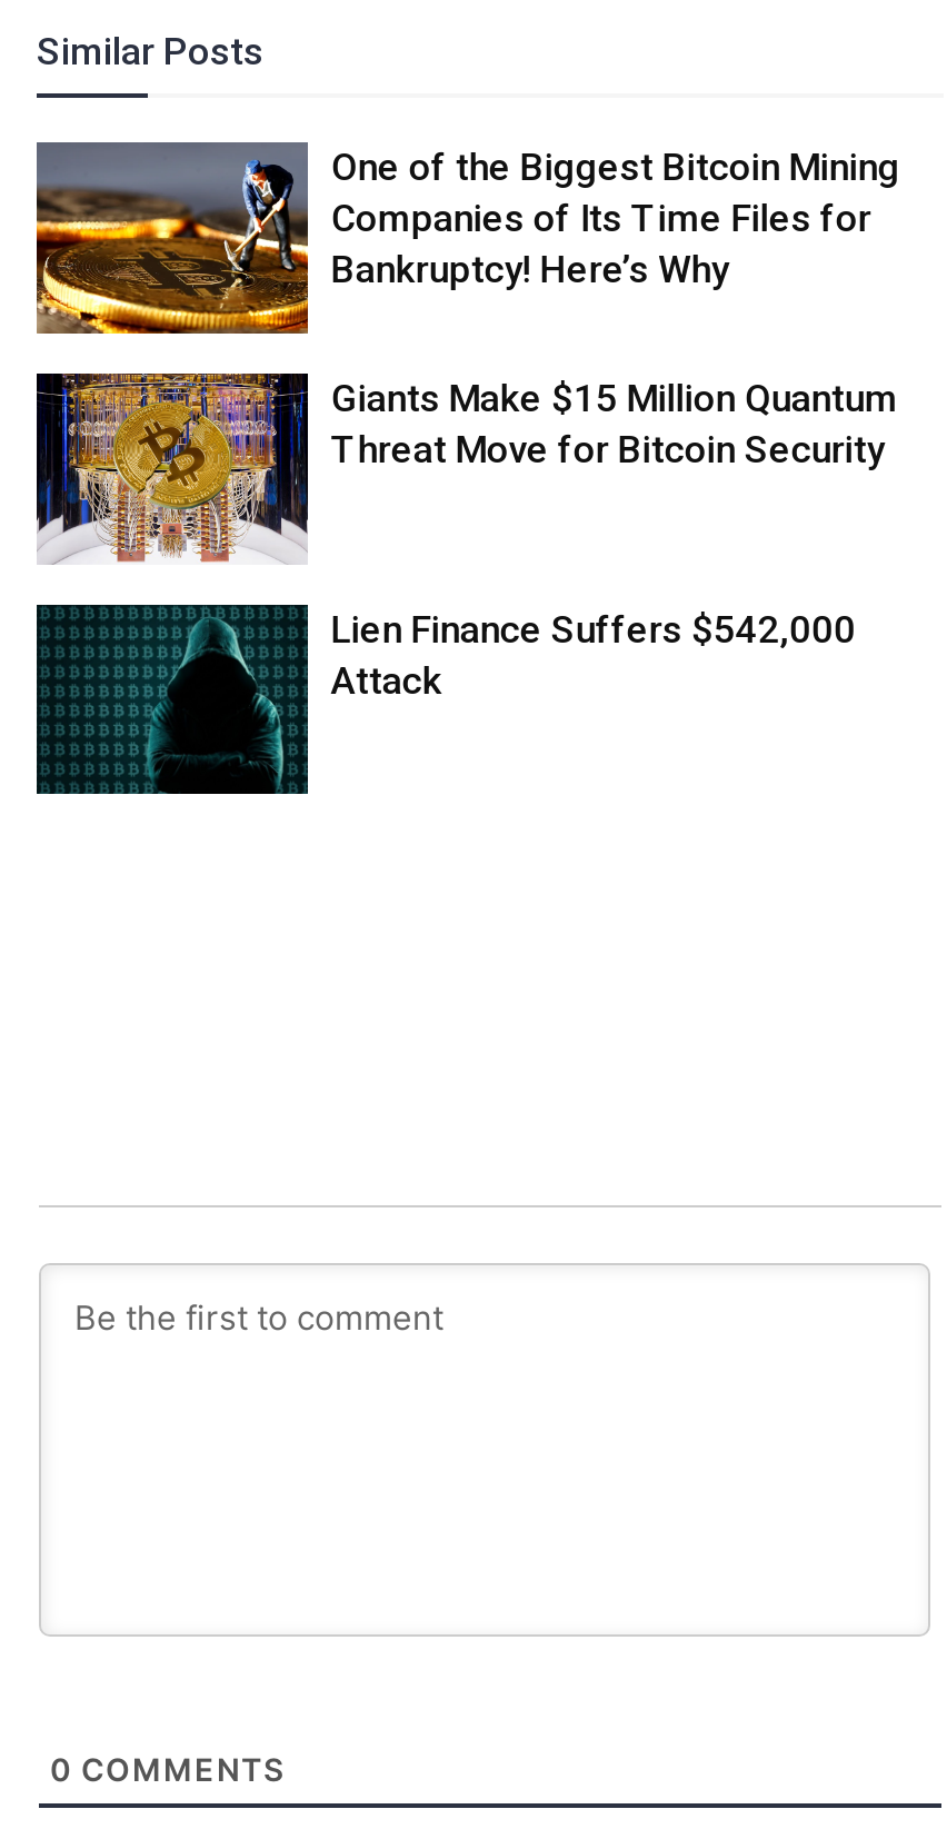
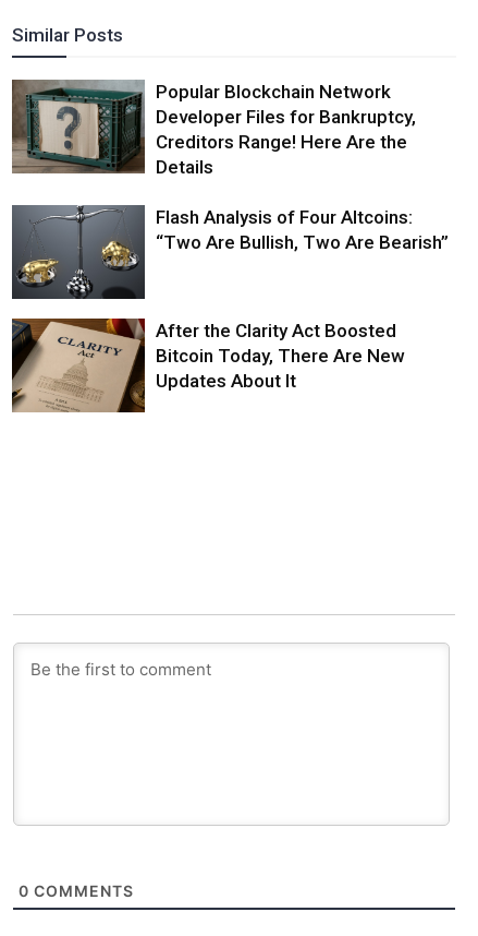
[34,145,900,336] [image] | One of the Biggest Bitcoin Mining | Companies of Its Time Files for | Bankruptcy! Here’s Why -> [12,80,416,178] [image] | Popular Blockchain Network | Developer Files for Bankruptcy, | Creditors Range! Here Are the | Details
[37,371,898,565] [image] | Giants Make $15 Million Quantum | Threat Move for Bitcoin Security -> [11,204,449,300] [image] | Flash Analysis of Four Altcoins: | “Two Are Bullish, Two Are Bearish”
[37,603,856,796] [image] | Lien Finance Suffers $542,000 | Attack -> [11,317,405,413] [image] | After the Clarity Act Boosted | Bitcoin Today, There Are New | Updates About It

